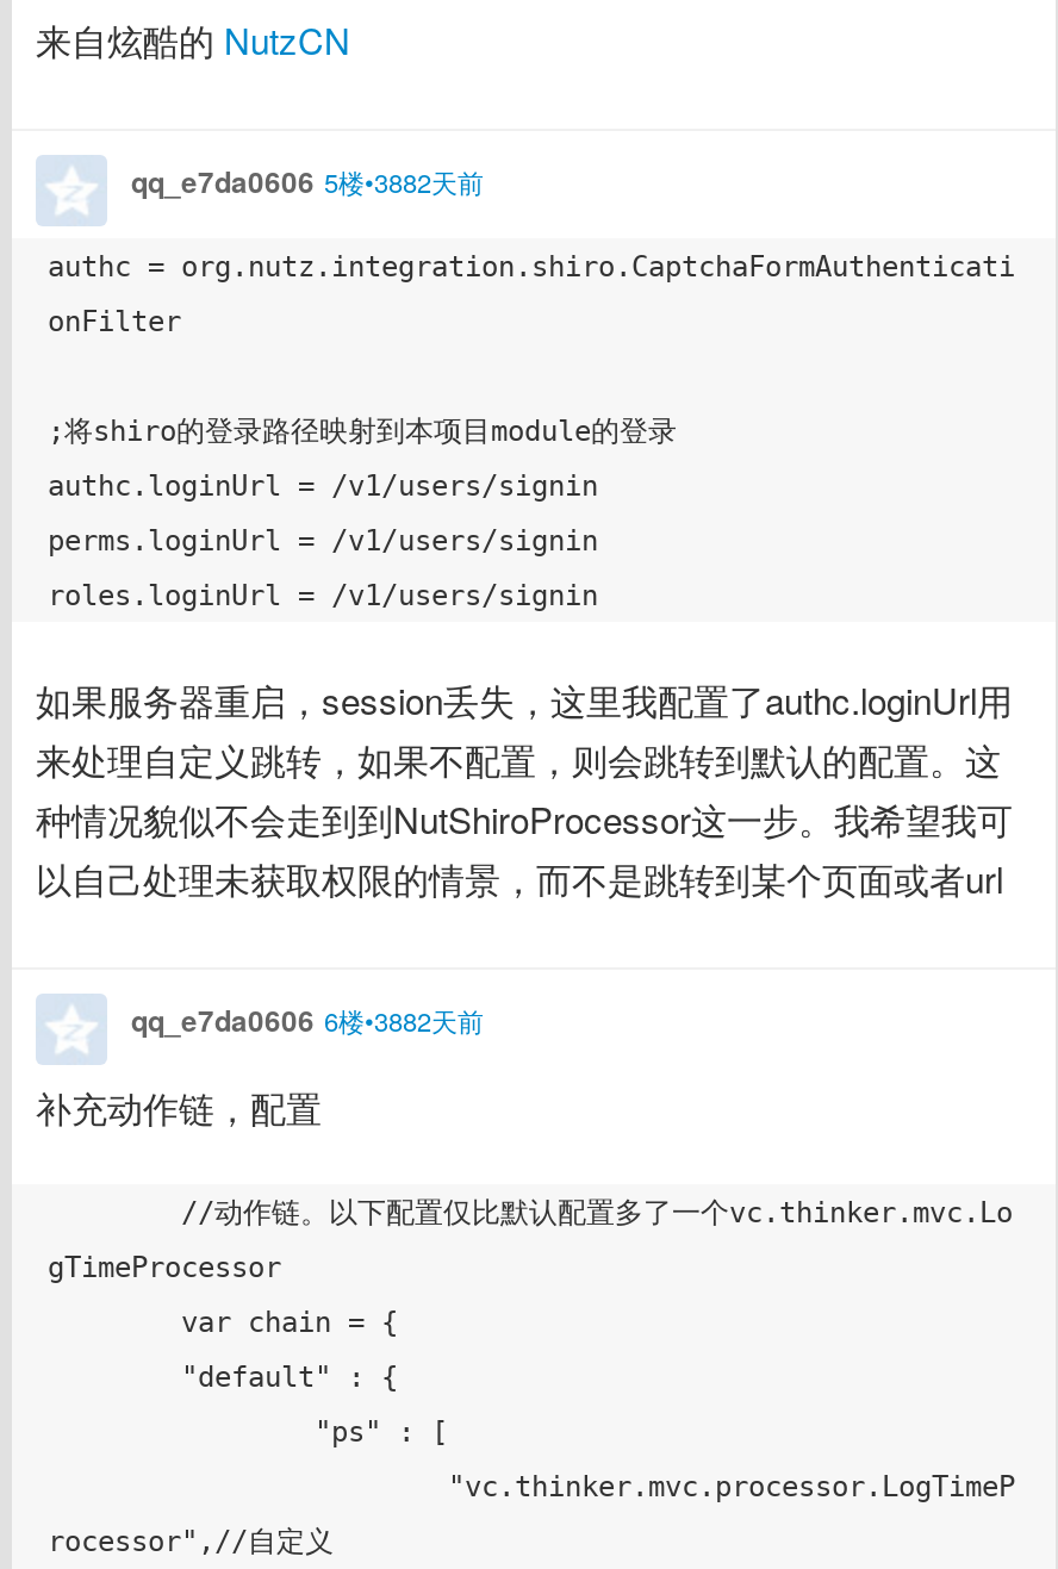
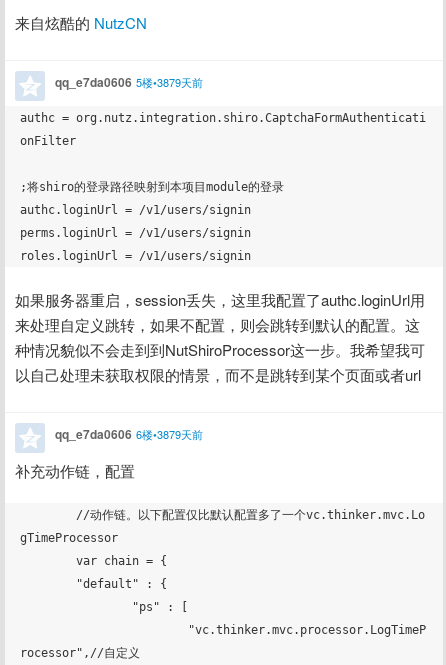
[131,160,484,203] qq_e7da0606 5楼•3882天前 -> [55,73,203,91] qq_e7da0606 5楼•3879天前
[131,998,484,1041] qq_e7da0606 6楼•3882天前 -> [55,425,203,443] qq_e7da0606 6楼•3879天前

